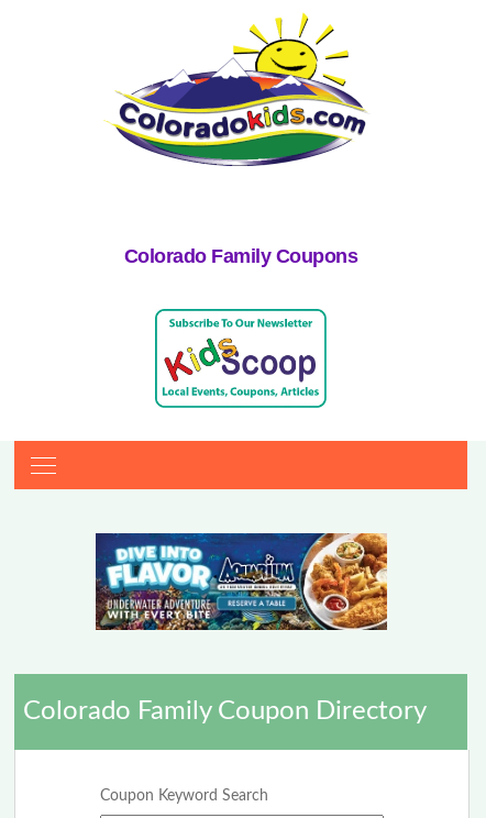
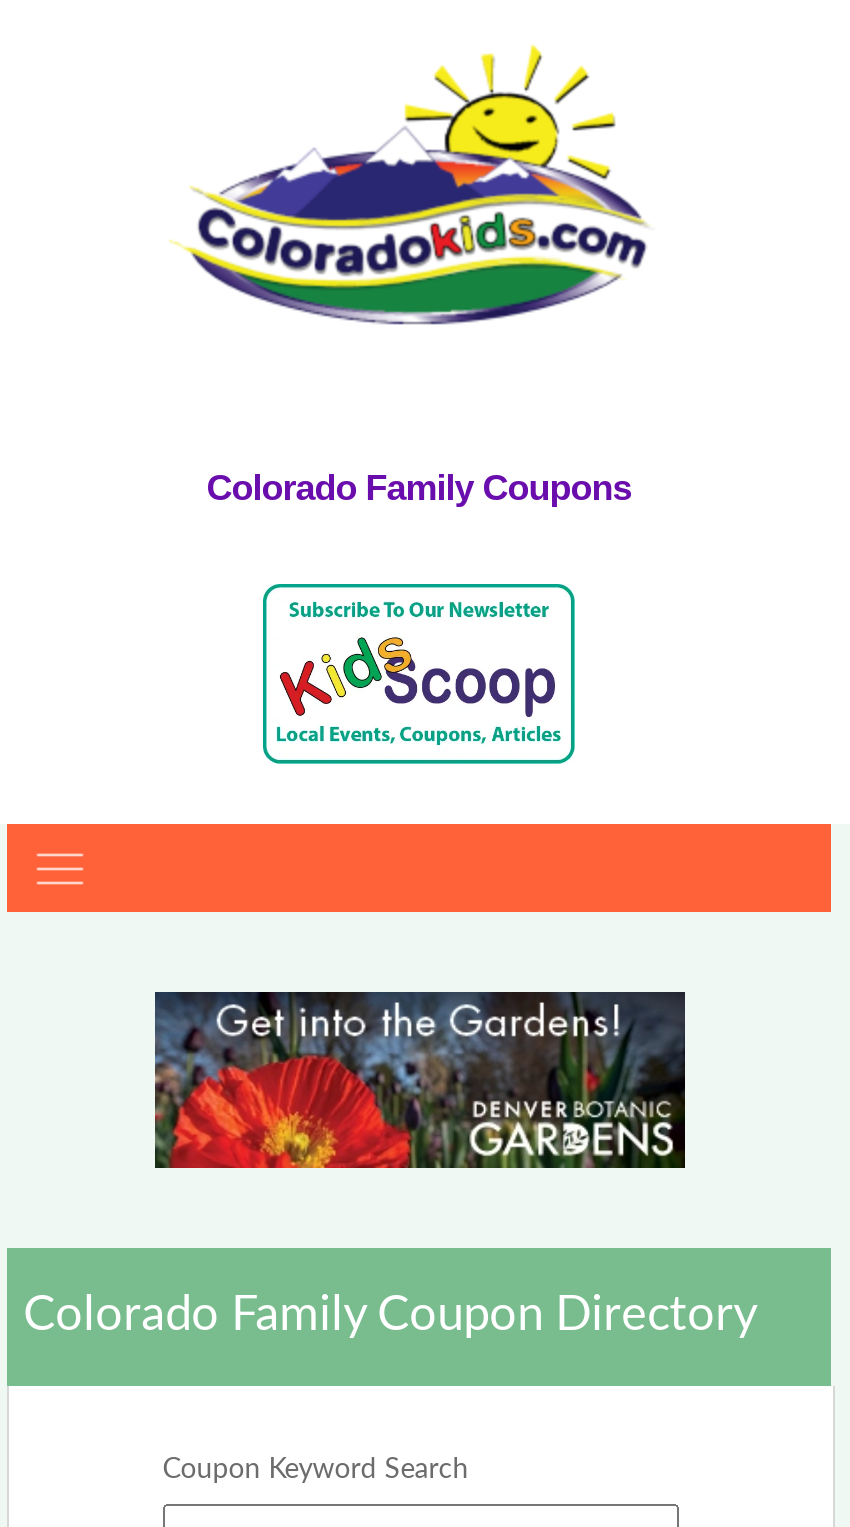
[96,532,388,631] [image] -> [153,990,687,1170] [image]

